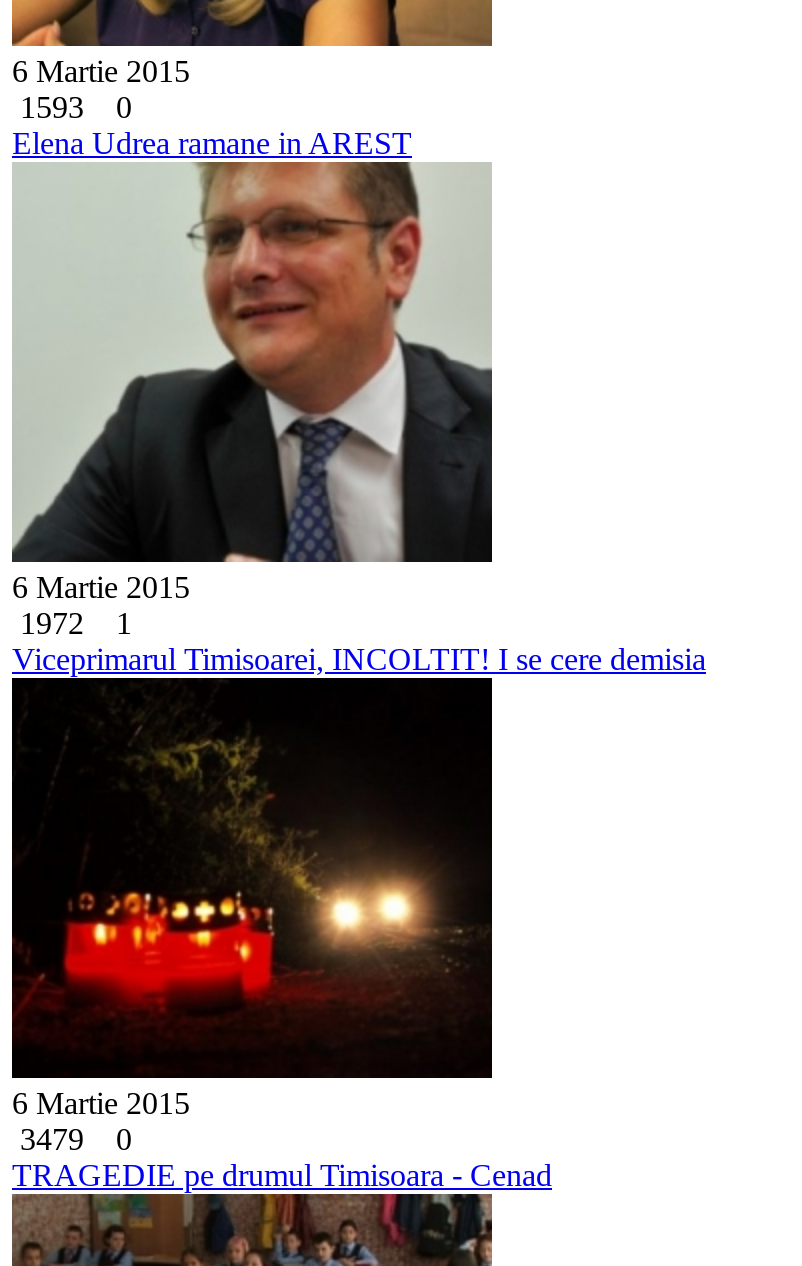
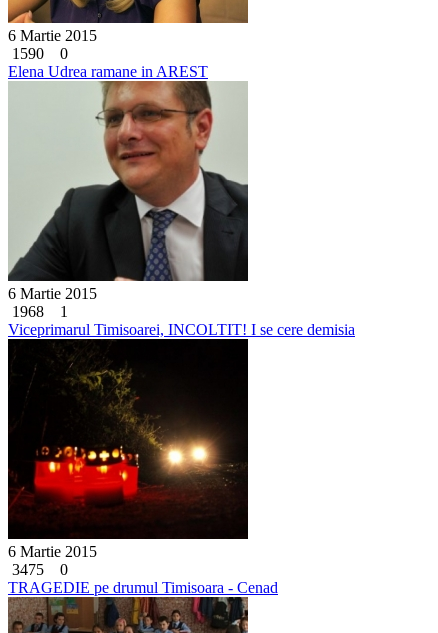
[12,90,132,124] 1593 0 -> [8,45,68,62] 1590 0
[12,606,132,640] 1972 1 -> [8,303,68,320] 1968 1
[12,1122,132,1156] 3479 0 -> [8,561,68,578] 3475 0

